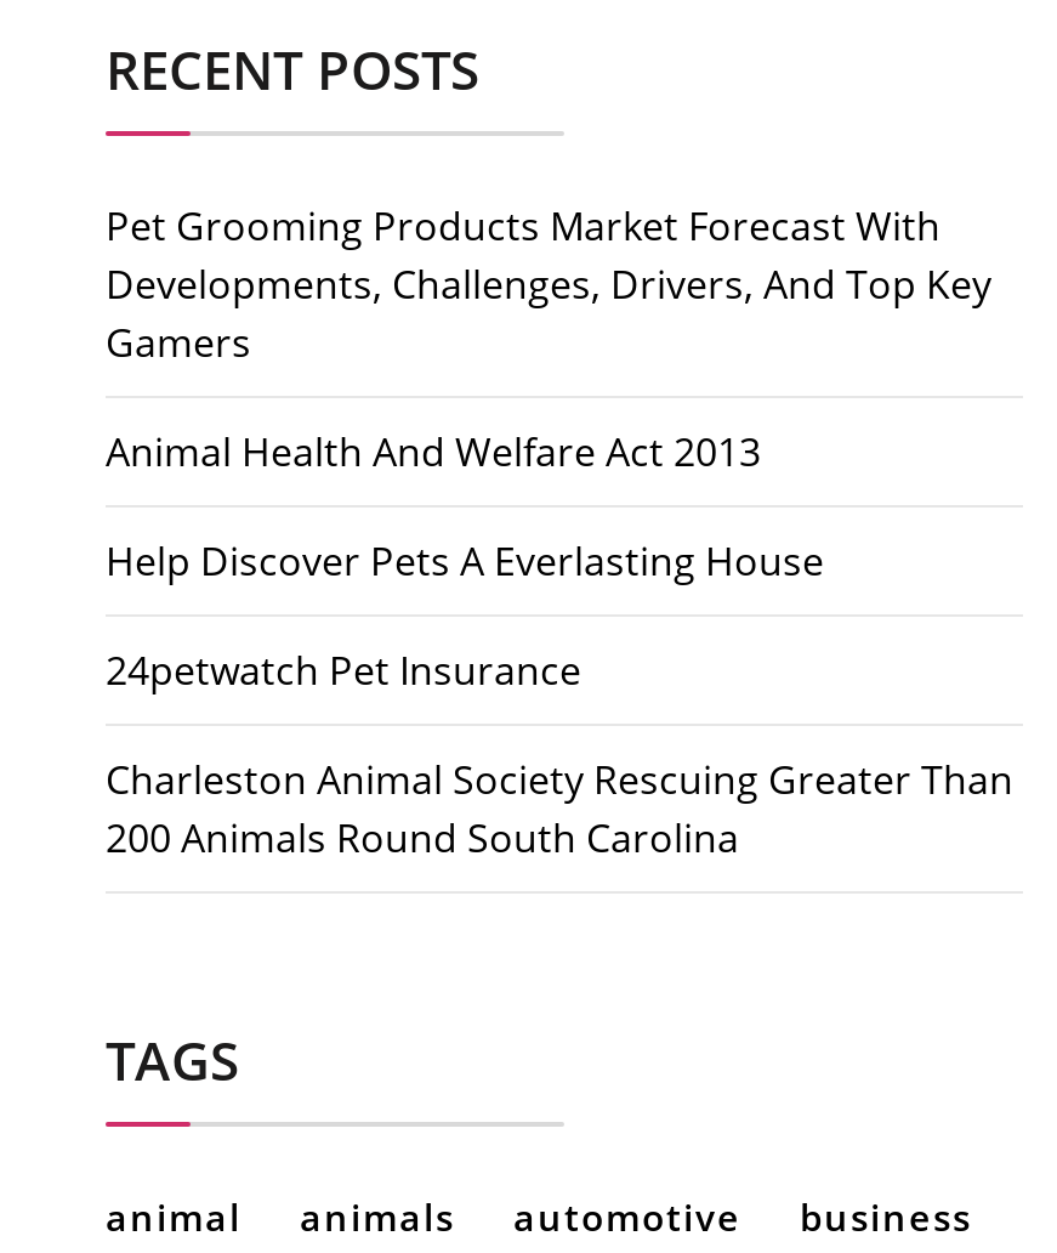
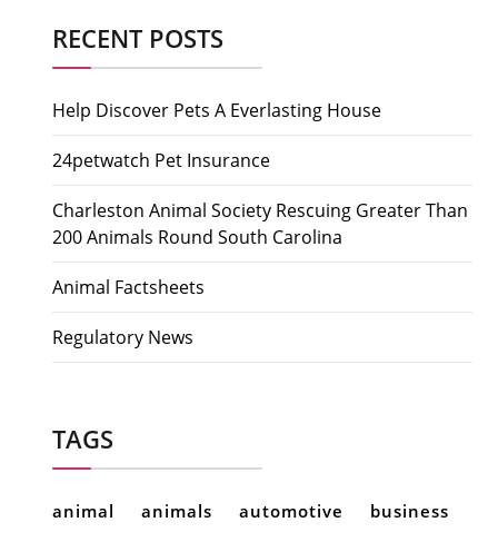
[106,200,991,479] Pet Grooming Products Market Forecast With | Developments, Challenges, Drivers, And Top Key | Gamers | Animal Health And Welfare Act 2013 -> none
moved [106,535,1013,865] -> [52,98,468,250]: Help Discover Pets A Everlasting House | 24petwatch Pet Insurance | Charleston Animal Society Rescuing Greater Than | 200 Animals Round South Carolina
none -> [52,275,205,350] Animal Factsheets | Regulatory News

